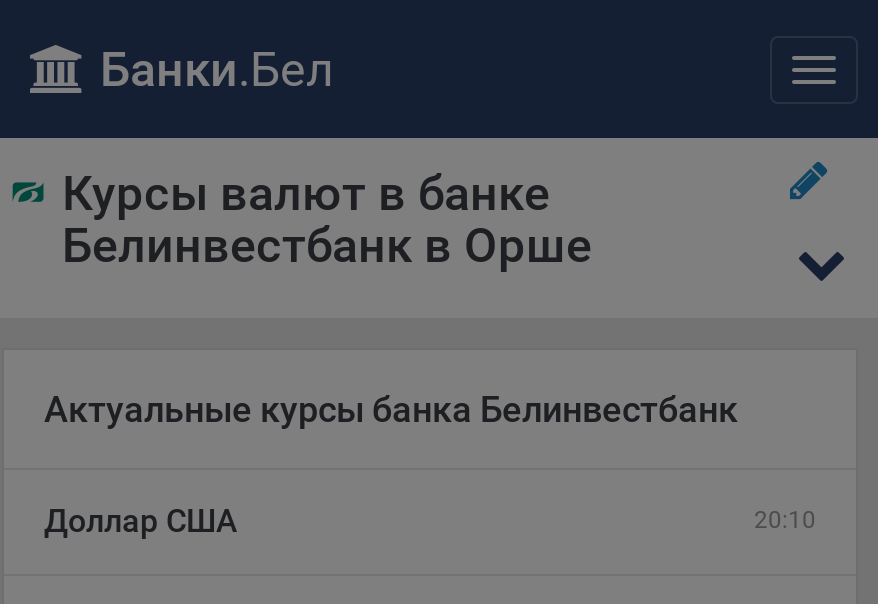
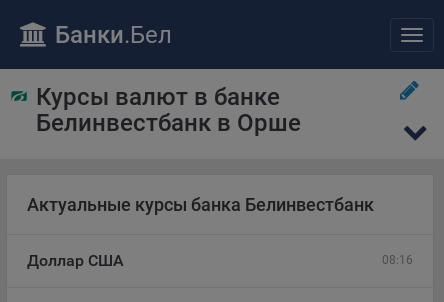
[754,506,816,534] 20:10 -> [382,253,413,267] 08:16

